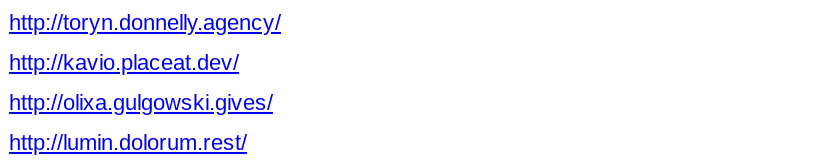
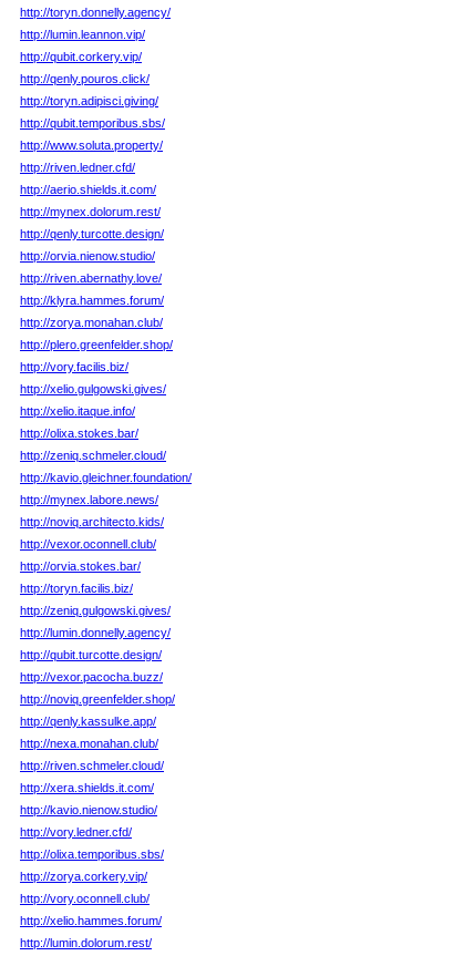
[9,50,273,114] http://kavio.placeat.dev/ | http://olixa.gulgowski.gives/ -> [20,28,192,927] http://lumin.leannon.vip/ | http://qubit.corkery.vip/ | http://qenly.pouros.click/ | http://toryn.adipisci.giving/ | http://qubit.temporibus.sbs/ | http://www.soluta.property/ | http://riven.ledner.cfd/ | http://aerio.shields.it.com/ | http://mynex.dolorum.rest/ | http://qenly.turcotte.design/ | http://orvia.nienow.studio/ | http://riven.abernathy.love/ | http://klyra.hammes.forum/ | http://zorya.monahan.club/ | http://plero.greenfelder.shop/ | http://vory.facilis.biz/ | http://xelio.gulgowski.gives/ | http://xelio.itaque.info/ | http://olixa.stokes.bar/ | http://zeniq.schmeler.cloud/ | http://kavio.gleichner.foundation/ | http://mynex.labore.news/ | http://noviq.architecto.kids/ | http://vexor.oconnell.club/ | http://orvia.stokes.bar/ | http://toryn.facilis.biz/ | http://zeniq.gulgowski.gives/ | http://lumin.donnelly.agency/ | http://qubit.turcotte.design/ | http://vexor.pacocha.buzz/ | http://noviq.greenfelder.shop/ | http://qenly.kassulke.app/ | http://nexa.monahan.club/ | http://riven.schmeler.cloud/ | http://xera.shields.it.com/ | http://kavio.nienow.studio/ | http://vory.ledner.cfd/ | http://olixa.temporibus.sbs/ | http://zorya.corkery.vip/ | http://vory.oconnell.club/ | http://xelio.hammes.forum/

